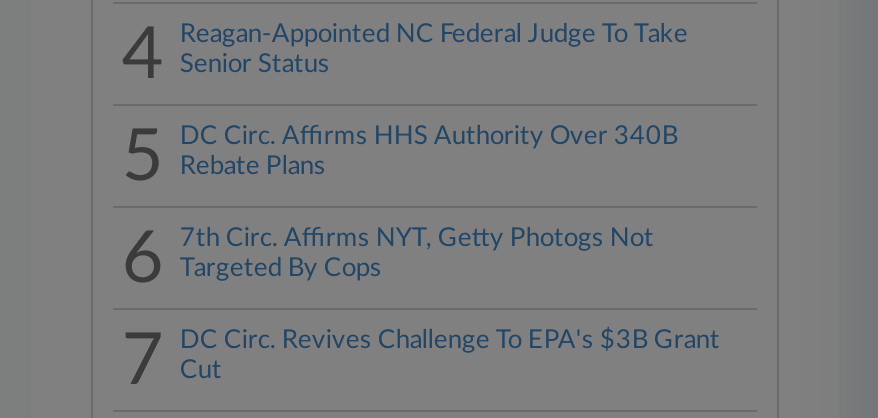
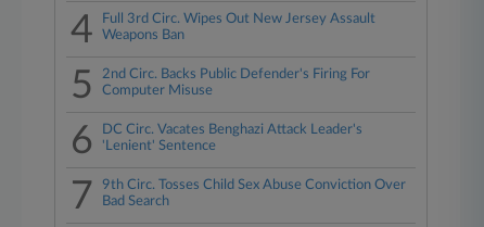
[180,22,688,78] Reagan-Appointed NC Federal Judge To Take | Senior Status -> [102,12,376,42] Full 3rd Circ. Wipes Out New Jersey Assault | Weapons Ban
[180,124,678,180] DC Circ. Affirms HHS Authority Over 340B | Rebate Plans -> [102,67,370,98] 2nd Circ. Backs Public Defender's Firing For | Computer Misuse
[180,226,654,282] 7th Circ. Affirms NYT, Getty Photogs Not | Targeted By Cops -> [102,123,363,153] DC Circ. Vacates Benghazi Attack Leader's | 'Lenient' Sentence
[180,328,720,384] DC Circ. Revives Challenge To EPA's $3B Grant | Cut -> [102,178,406,209] 9th Circ. Tosses Child Sex Abuse Conviction Over | Bad Search

